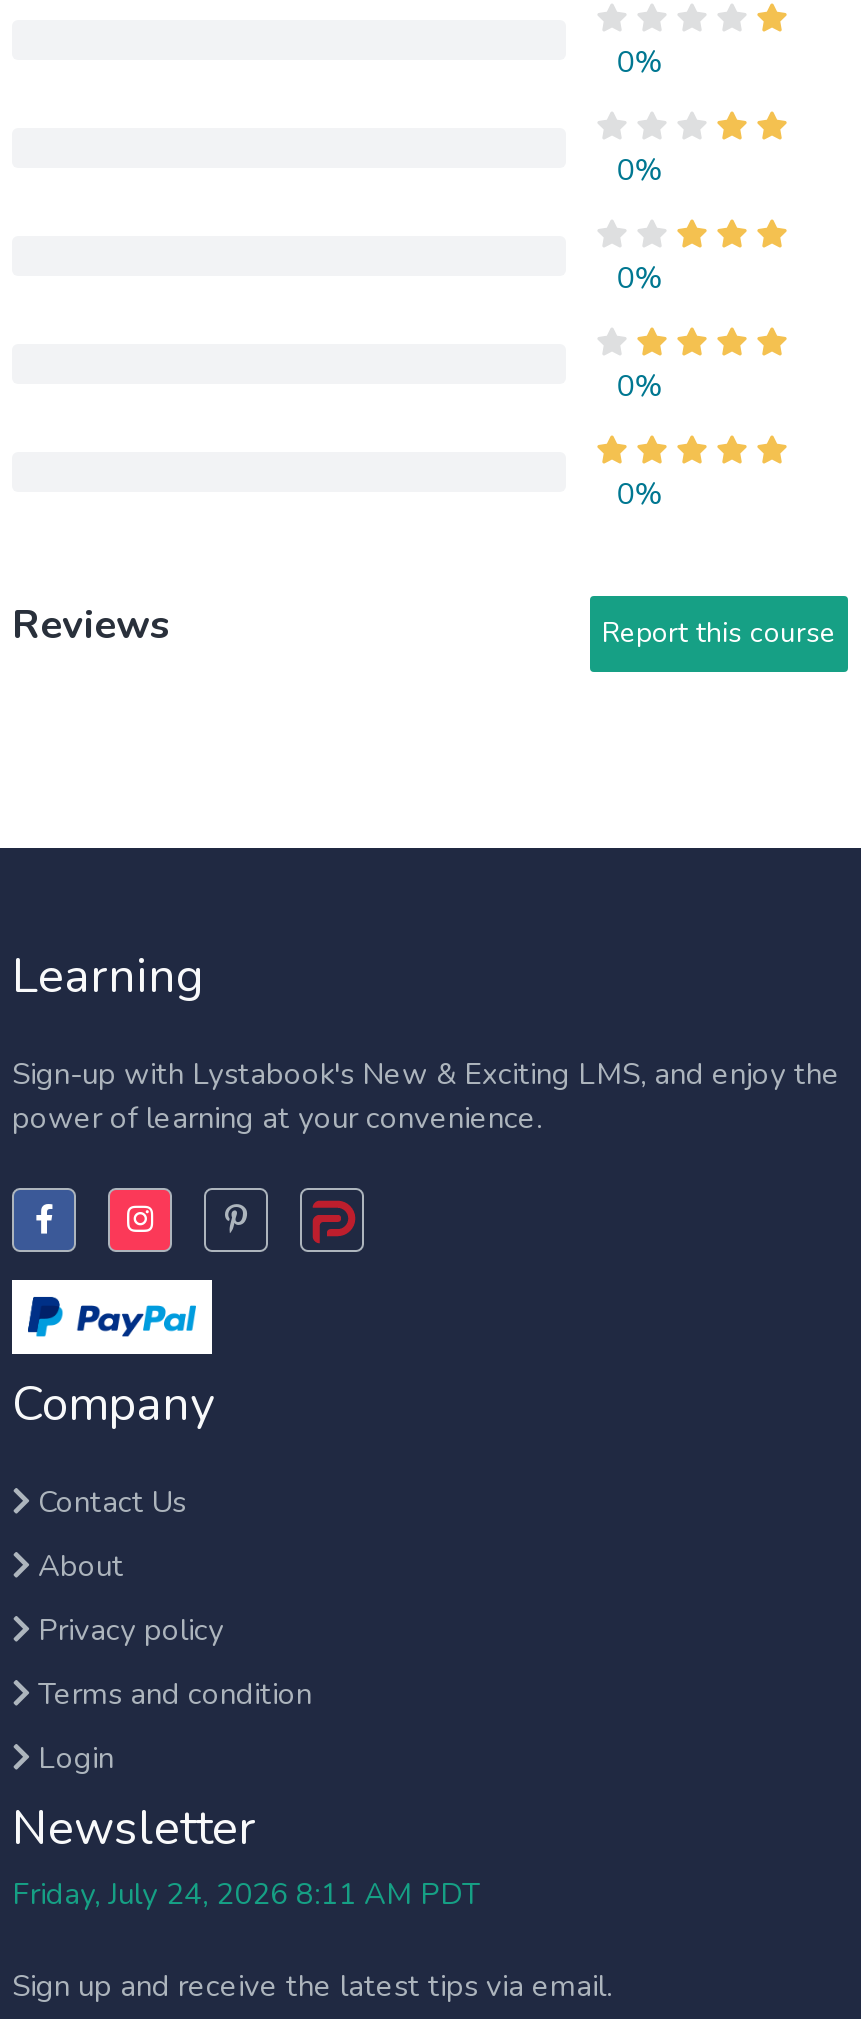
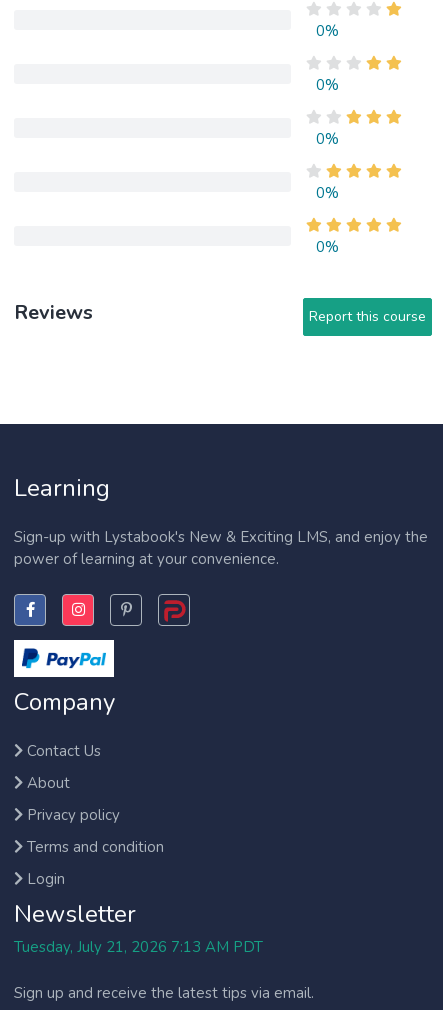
[12,1873,480,1913] Friday, July 24, 2026 8:11 AM PDT -> [14,937,263,957] Tuesday, July 21, 2026 7:13 AM PDT

